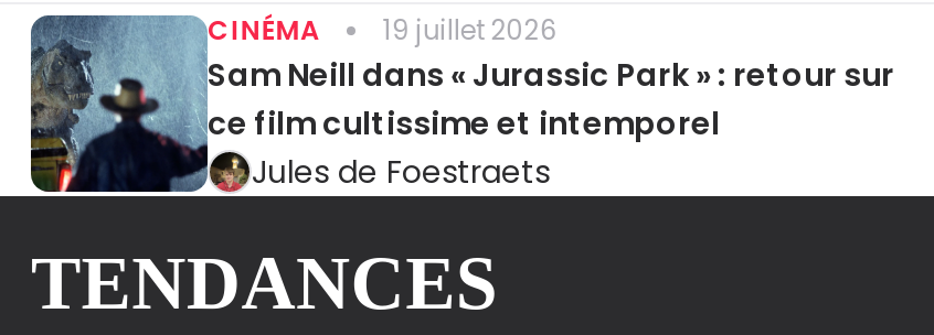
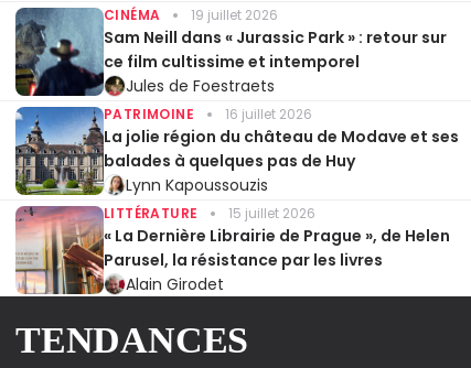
none -> [14,104,459,295] [image] | PATRIMOINE | 16 juillet 2026 | La jolie région du château de Modave et ses | balades à quelques pas de Huy | Lynn Kapoussouzis | LITTÉRATURE | 15 juillet 2026 | « La Dernière Librairie de Prague », de Helen | Parusel, la résistance par les livres | Alain Girodet
none -> [14,206,110,295] [image]

